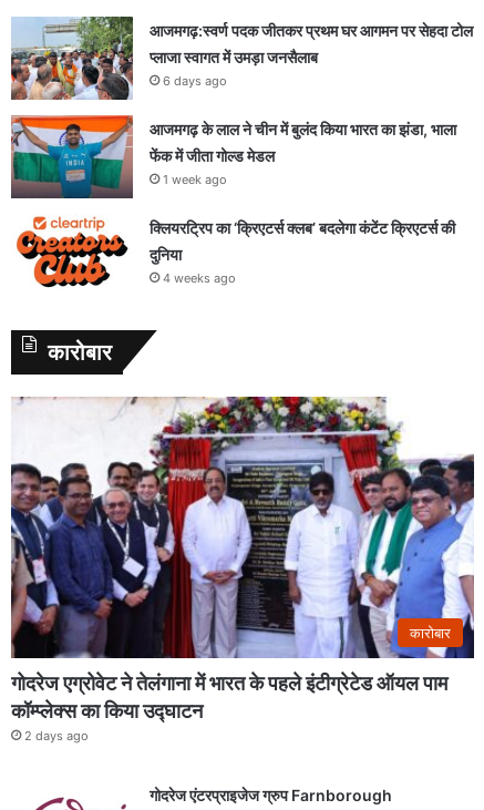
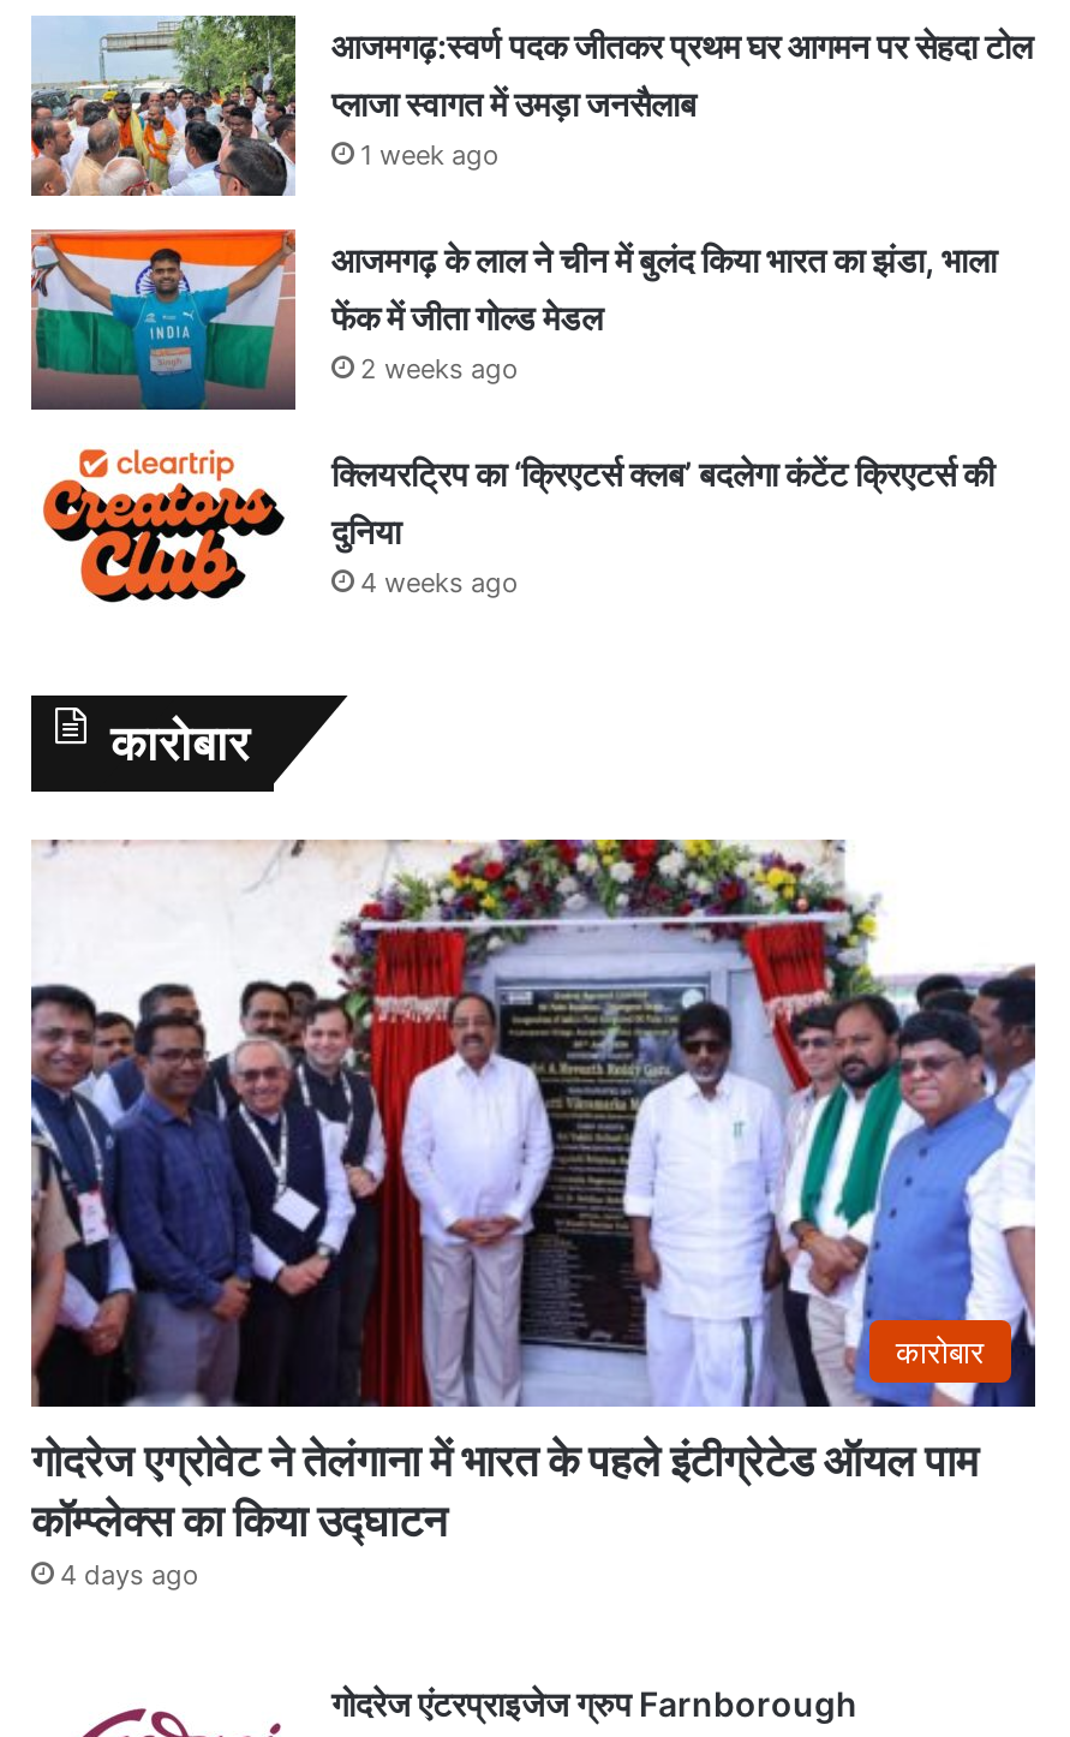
[163,73,227,89] 6 days ago -> [360,140,500,173] 1 week ago
[163,172,227,187] 1 week ago -> [360,353,519,387] 2 weeks ago
[24,728,89,743] 2 days ago -> [60,1559,199,1593] 4 days ago

